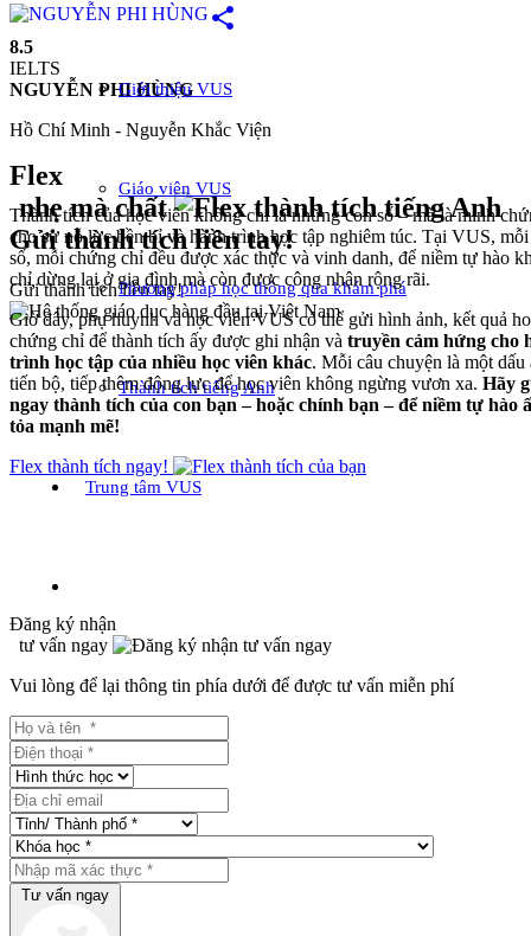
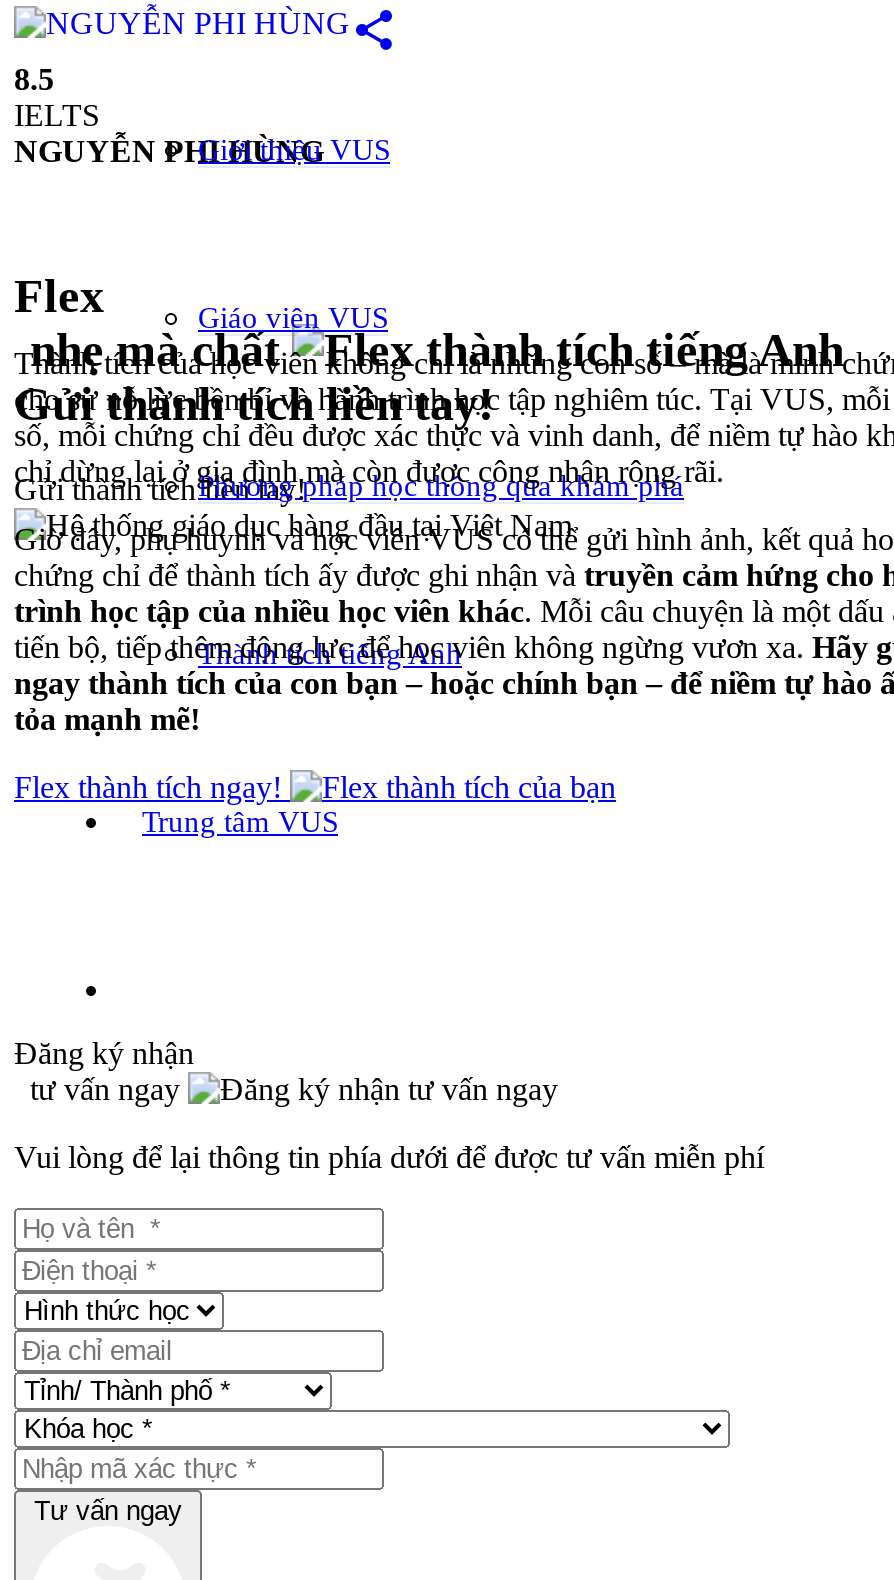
[9,120,276,140] Hồ Chí Minh - Nguyễn Khắc Viện -> none

